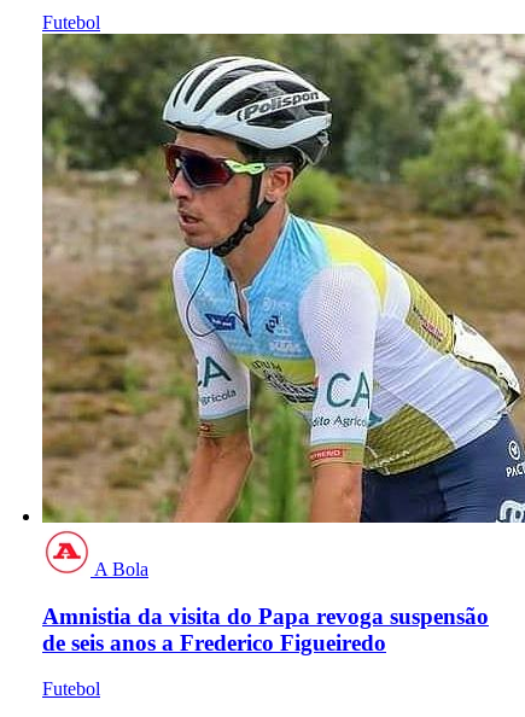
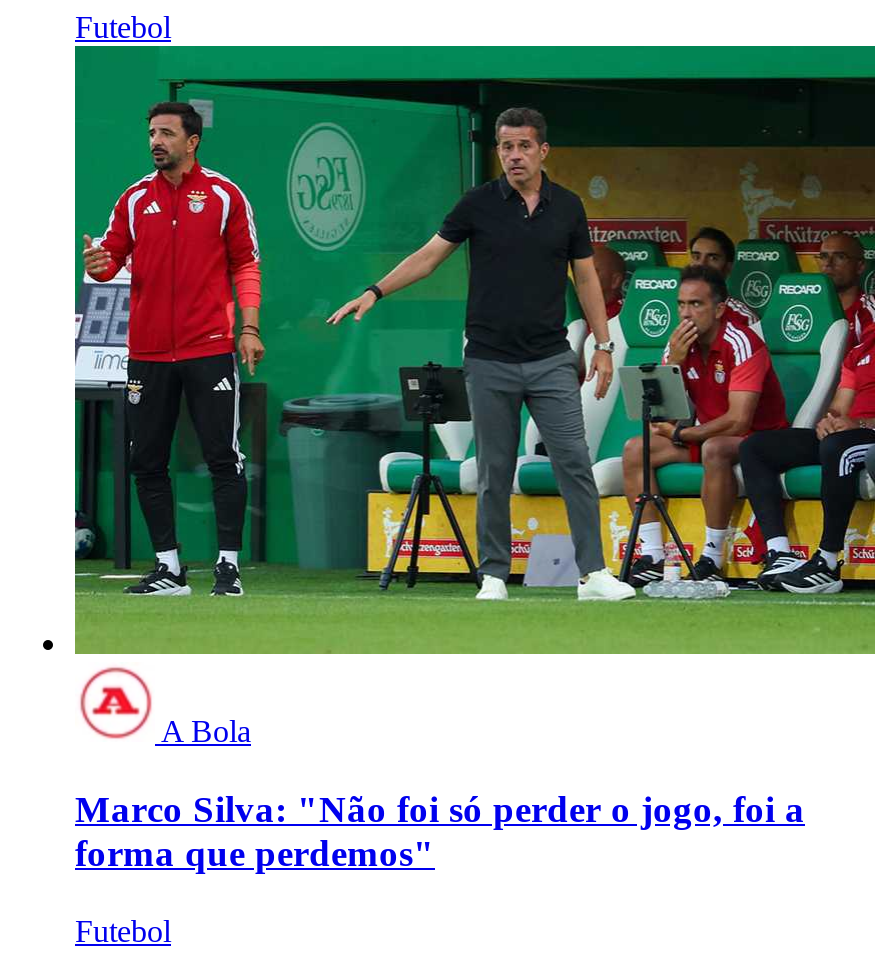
[41,33,521,524] [image] -> [73,43,869,655] [image]
[42,603,489,655] Amnistia da visita do Papa revoga suspensão | de seis anos a Frederico Figueiredo -> [75,789,805,875] Marco Silva: "Não foi só perder o jogo, foi a | forma que perdemos"

